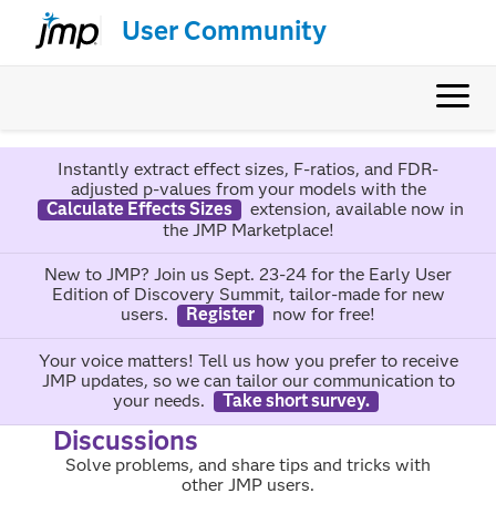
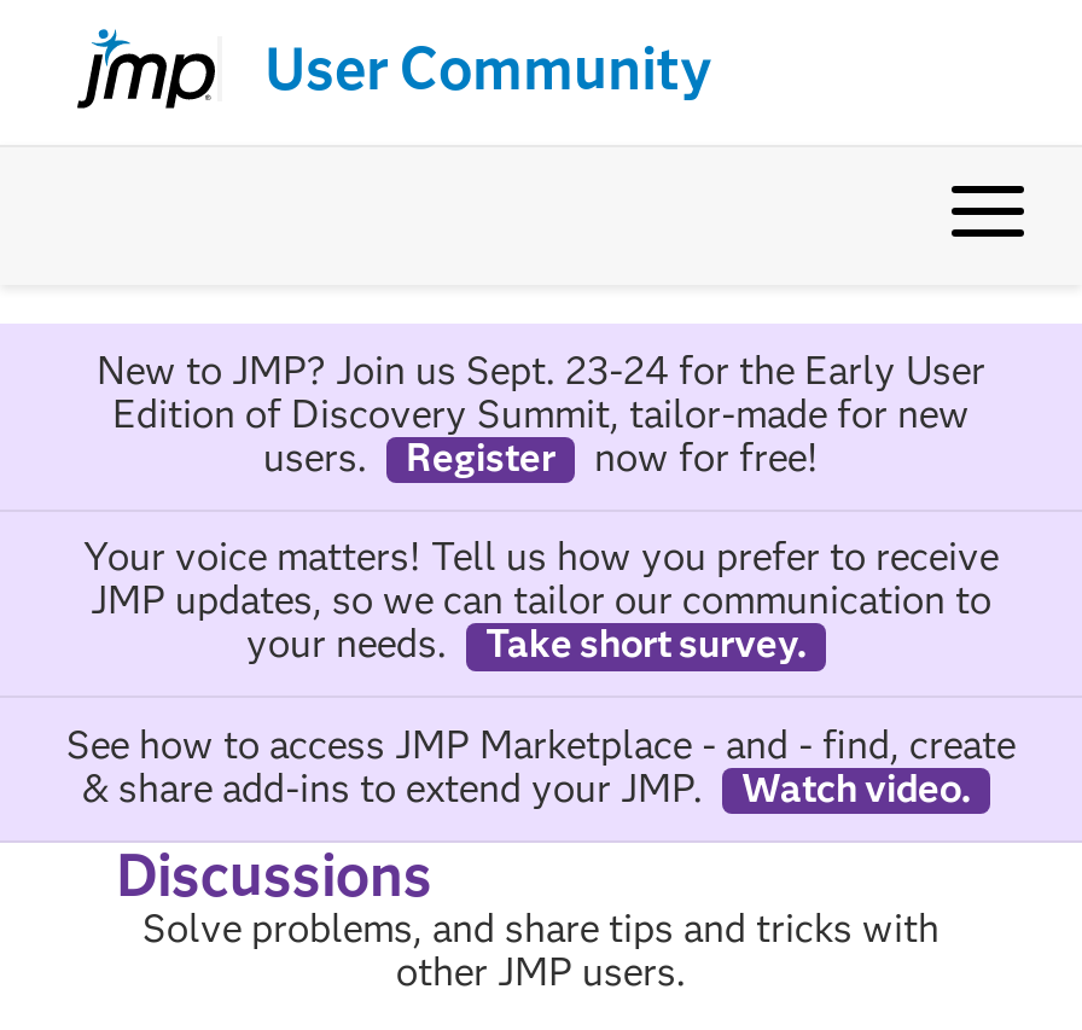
[46,158,463,241] Instantly extract effect sizes, F-ratios, and FDR- | adjusted p-values from your models with the | Calculate Effects Sizes | extension, available now in | the JMP Marketplace! -> none
moved [38,264,458,411] -> [83,347,999,667]: New to JMP? Join us Sept. 23-24 for the Early User | Edition of Discovery Summit, tailor-made for new | users. | ... | your needs. | Take short survey.
none -> [66,721,1016,810] See how to access JMP Marketplace - and - find, create | & share add-ins to extend your JMP. | Watch video.

